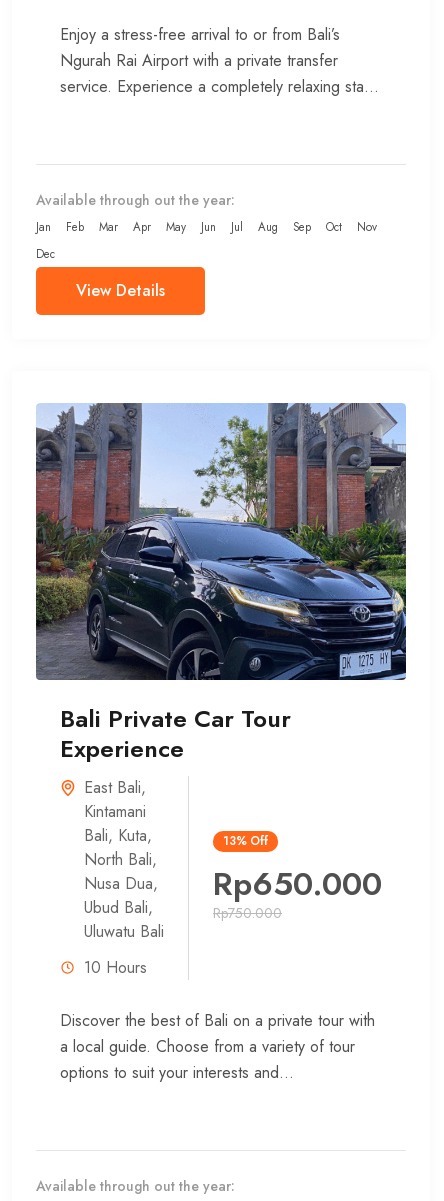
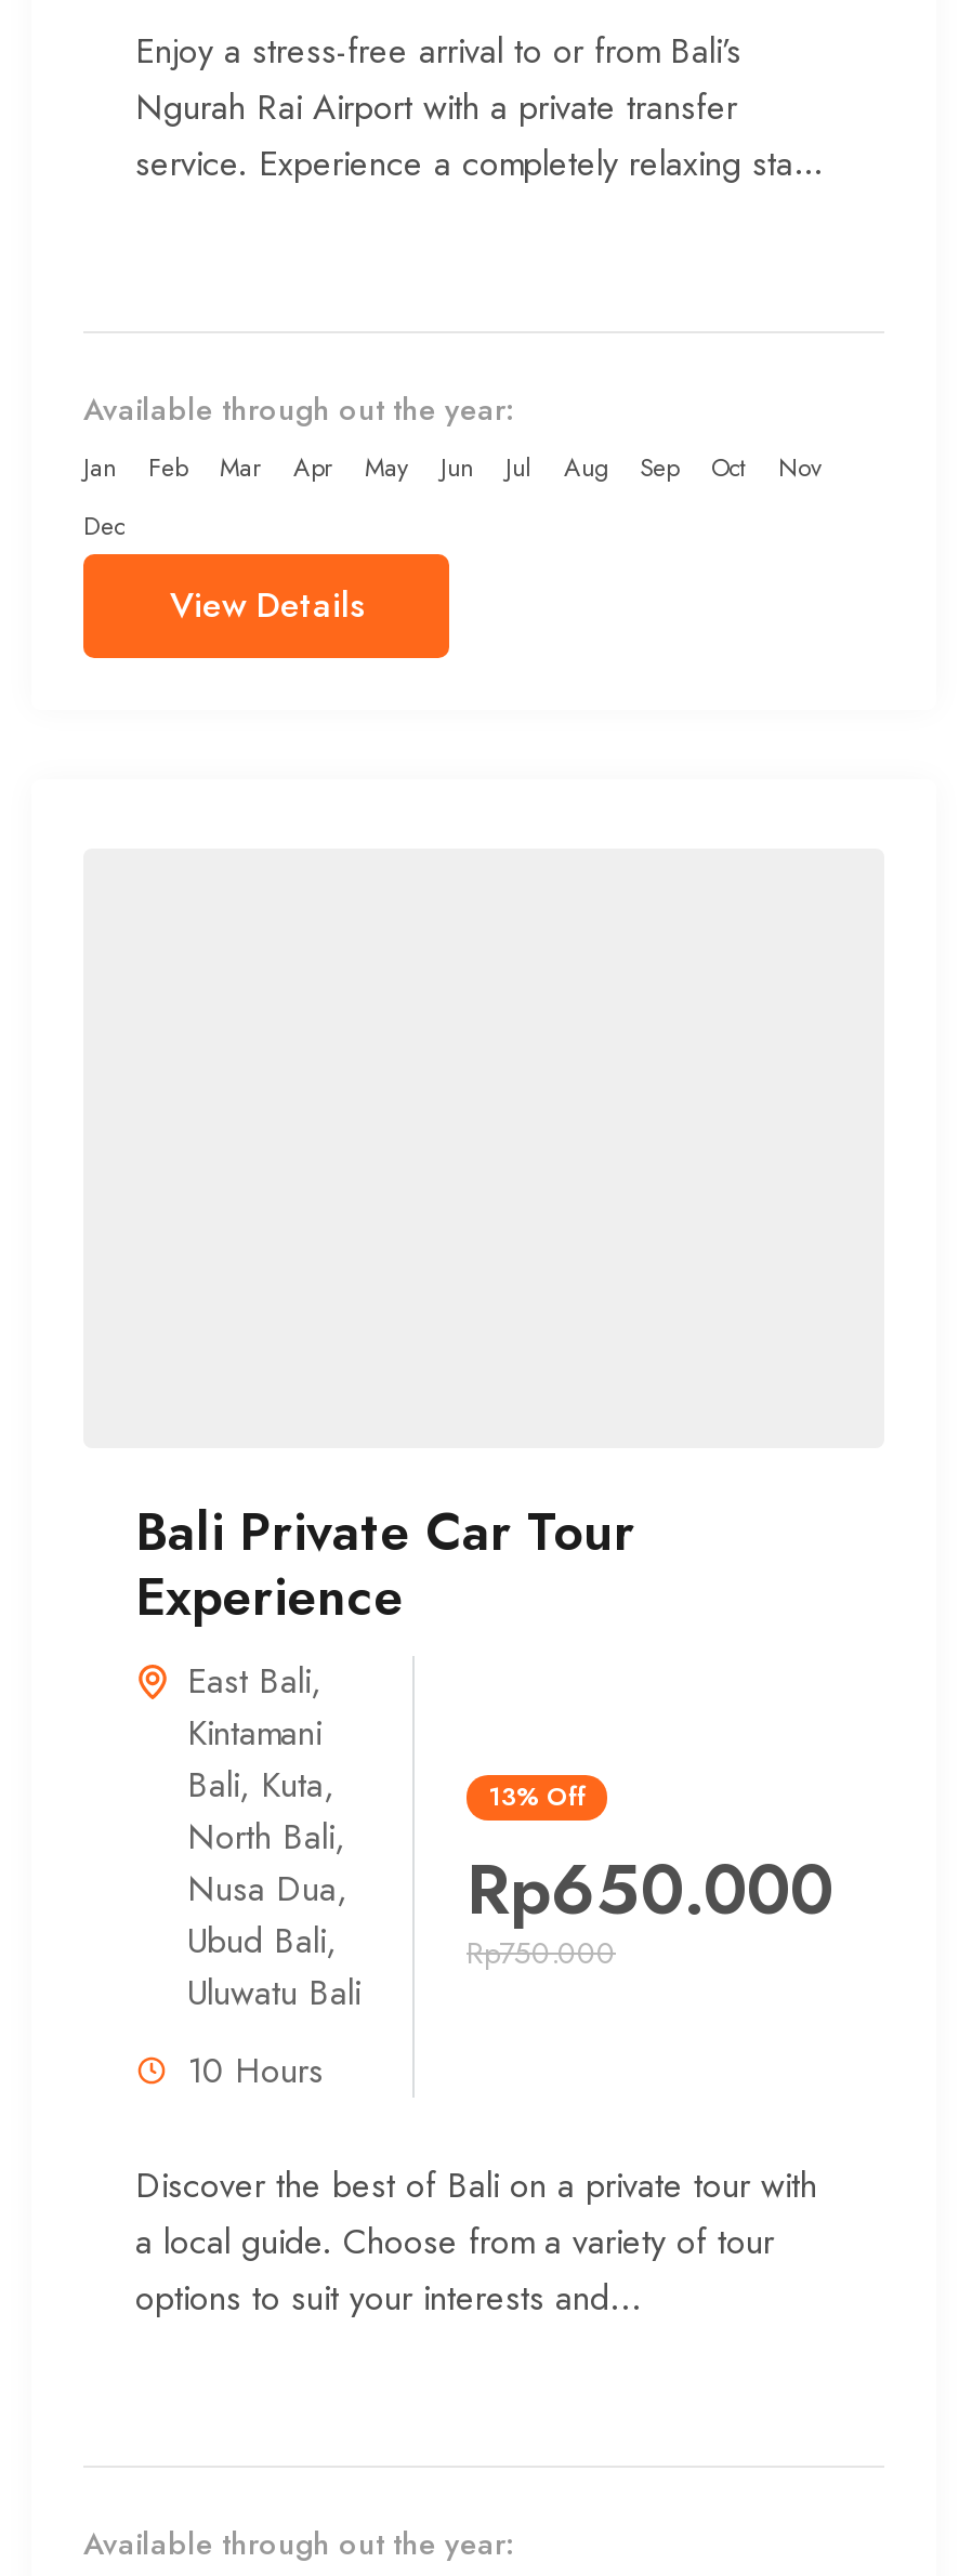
[35,402,407,681] [image] -> none

